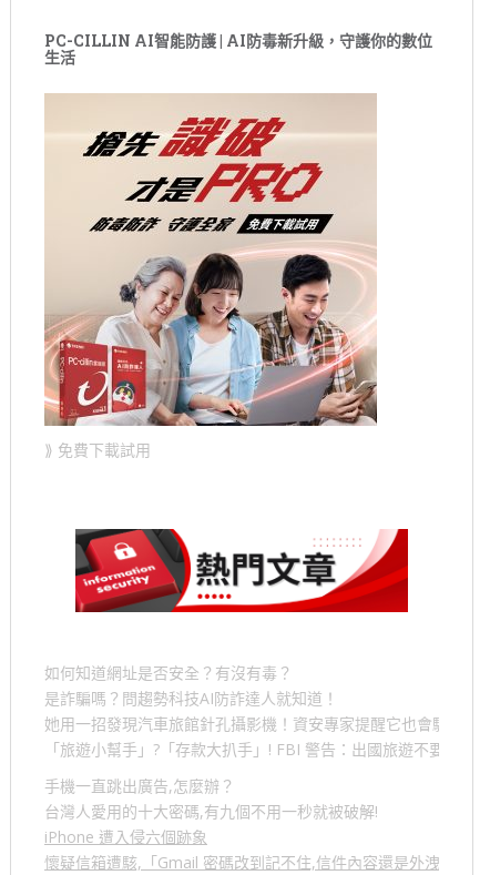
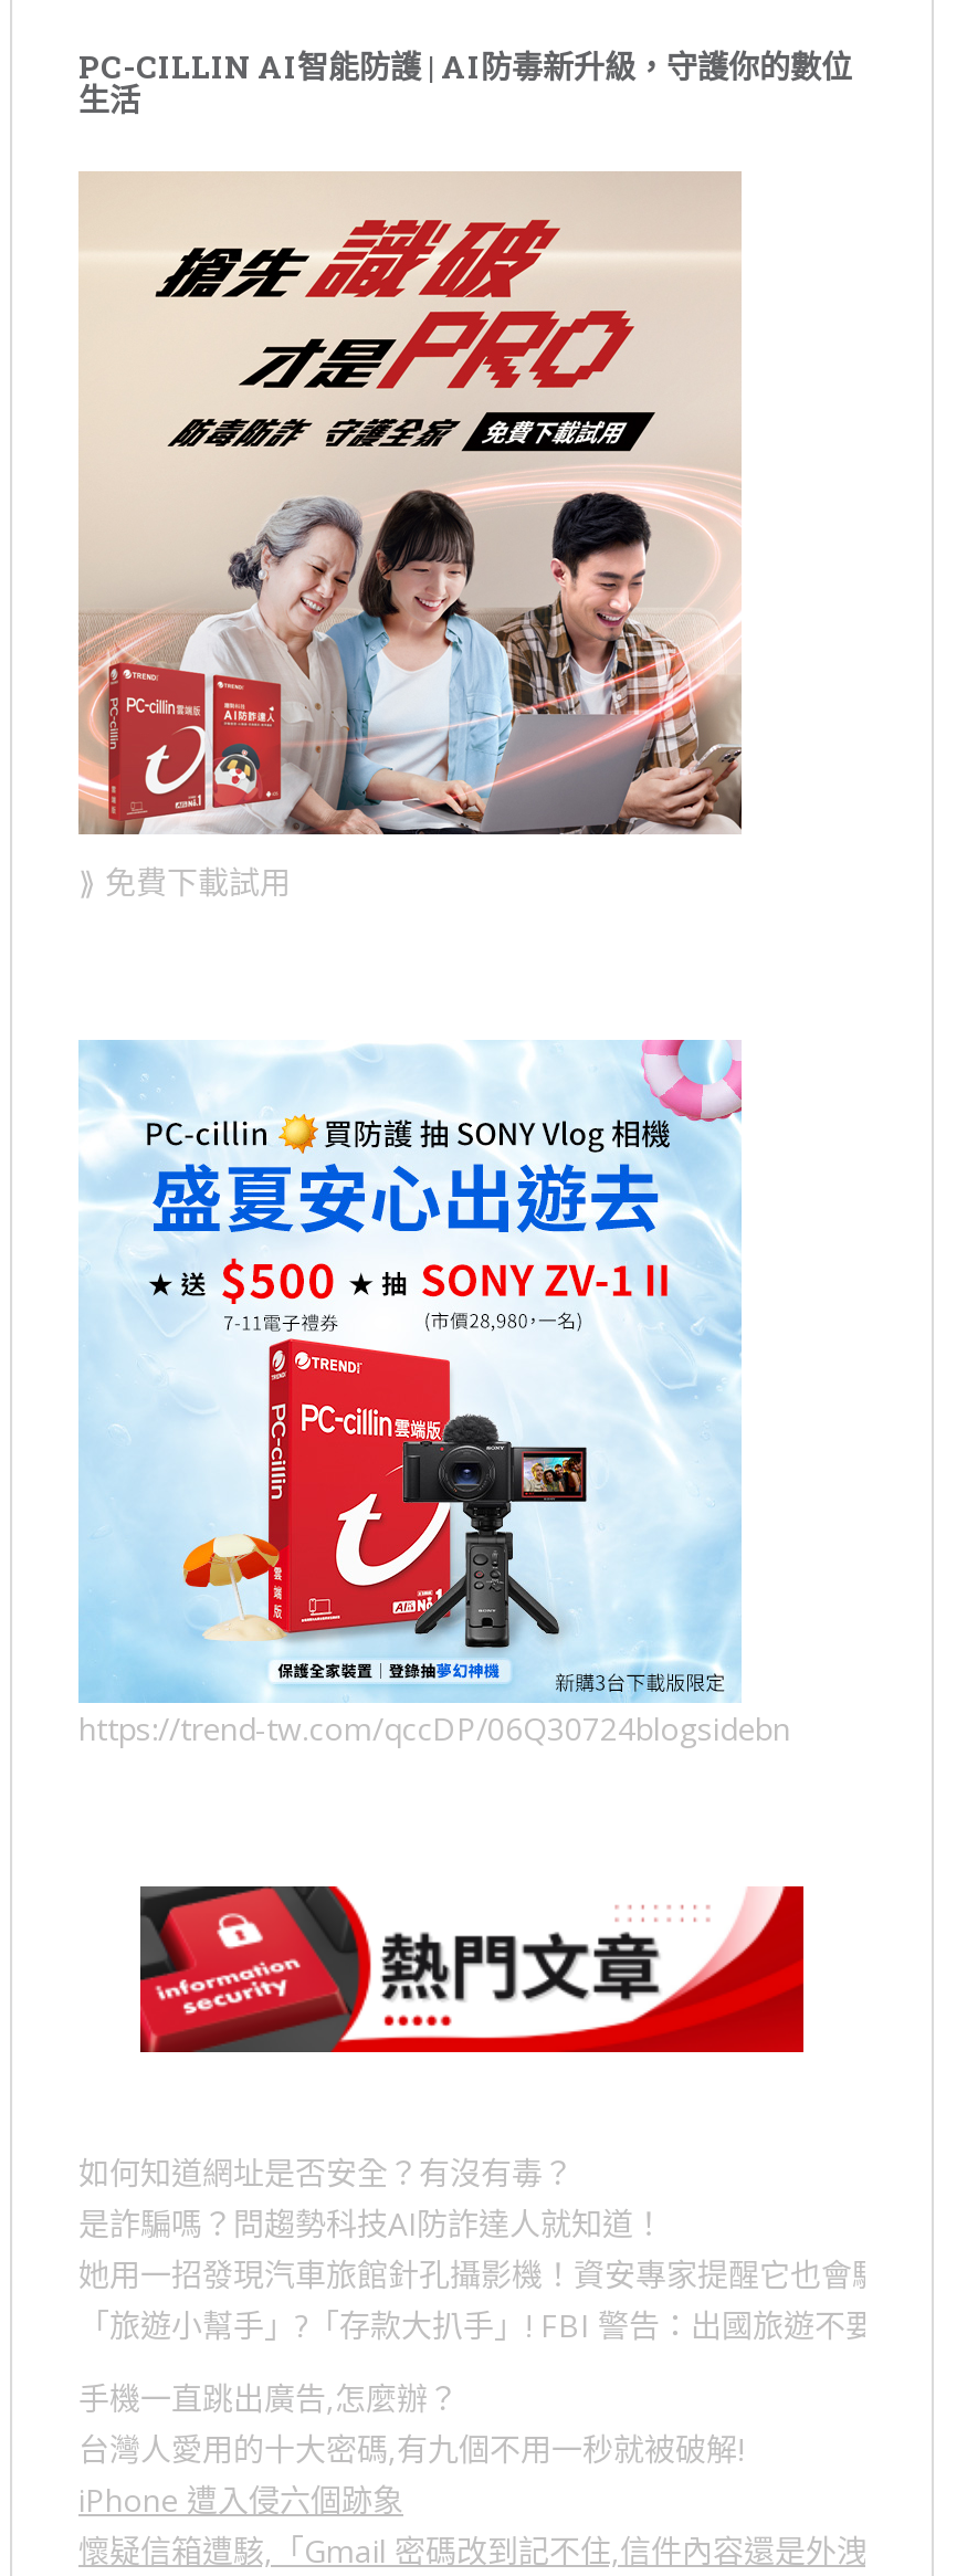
none -> [78,1038,790,1750] [image] | https://trend-tw.com/qccDP/06Q30724blogsidebn

